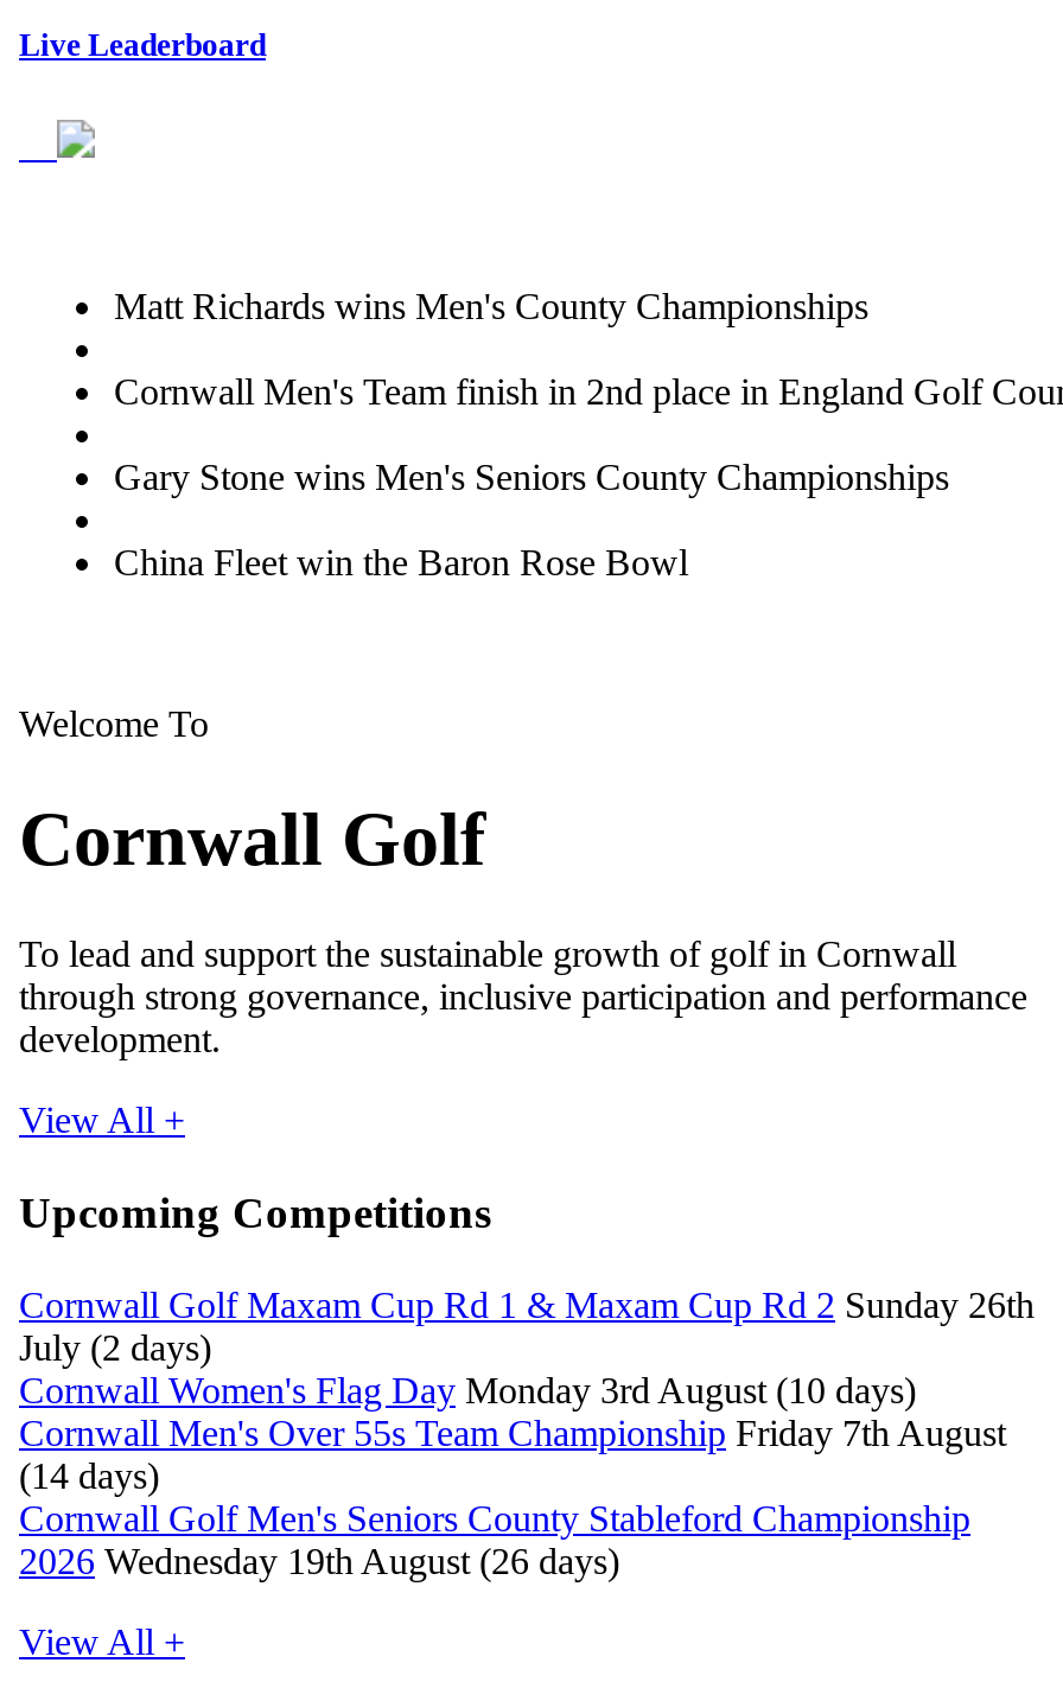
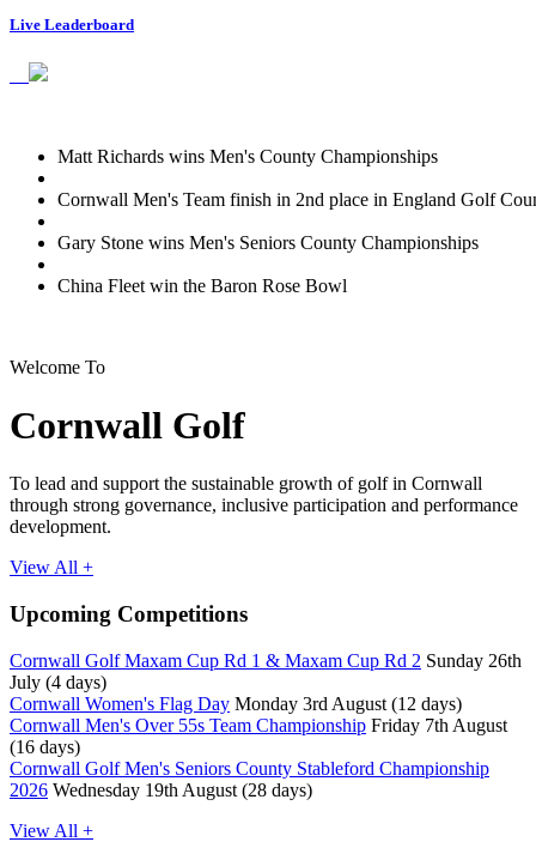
[19,1327,211,1367] July (2 days) -> [10,672,106,692] July (4 days)
[19,1370,916,1410] Cornwall Women's Flag Day Monday 3rd August (10 days) -> [10,693,462,714] Cornwall Women's Flag Day Monday 3rd August (12 days)
[19,1455,159,1495] (14 days) -> [10,736,80,757] (16 days)
[19,1540,619,1581] 2026 Wednesday 19th August (26 days) -> [10,779,312,800] 2026 Wednesday 19th August (28 days)

